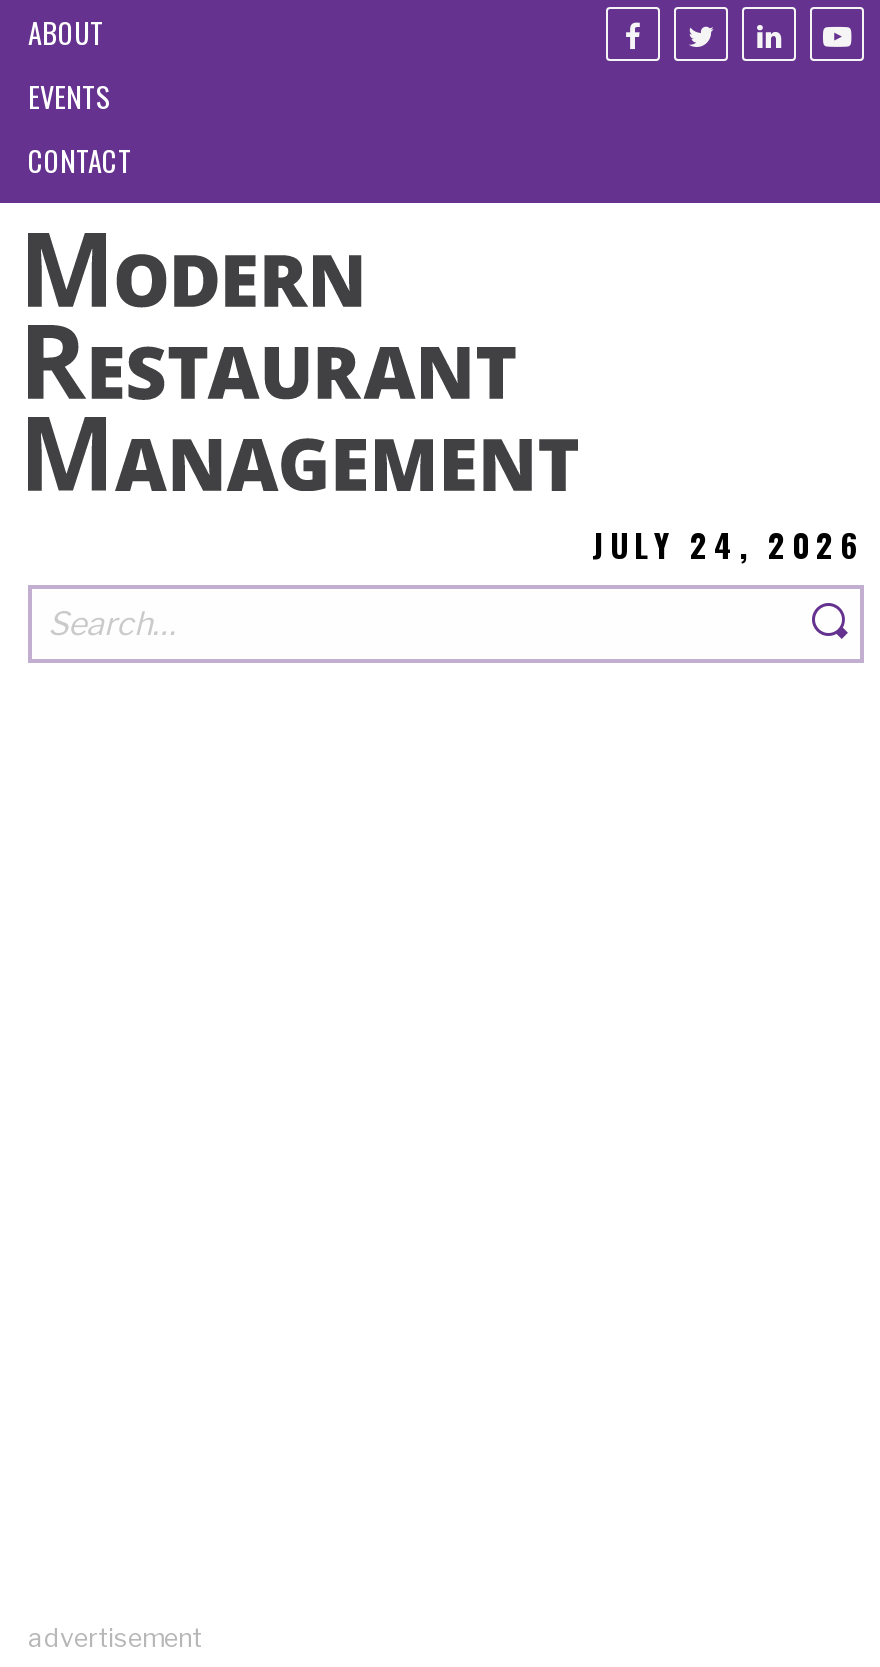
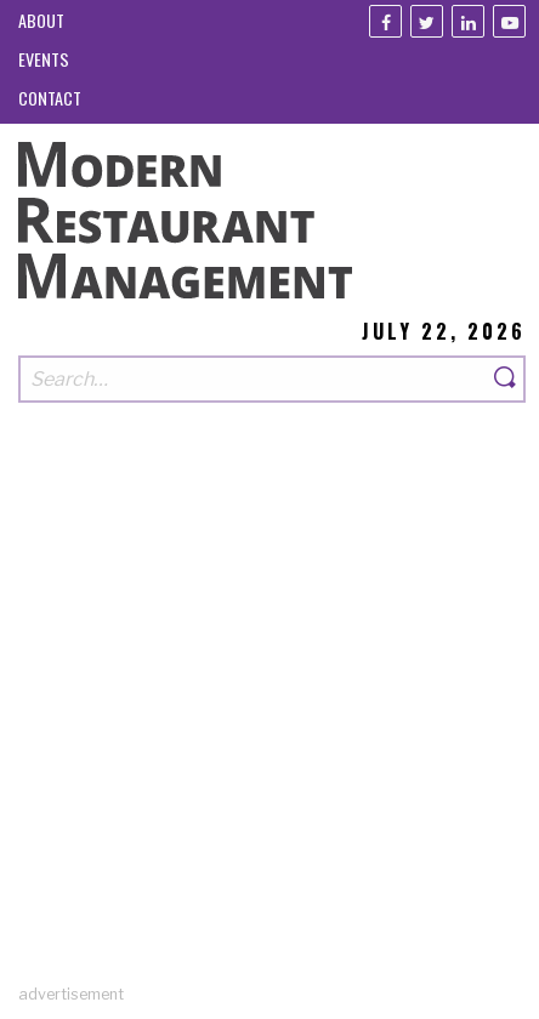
[592,521,864,569] JULY 24, 2026 -> [362,316,526,345] JULY 22, 2026

